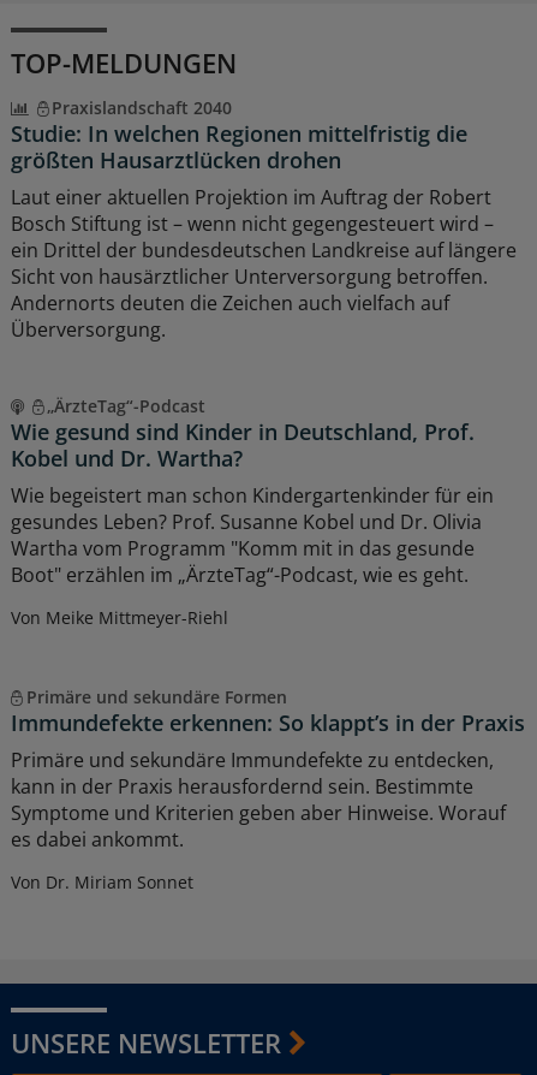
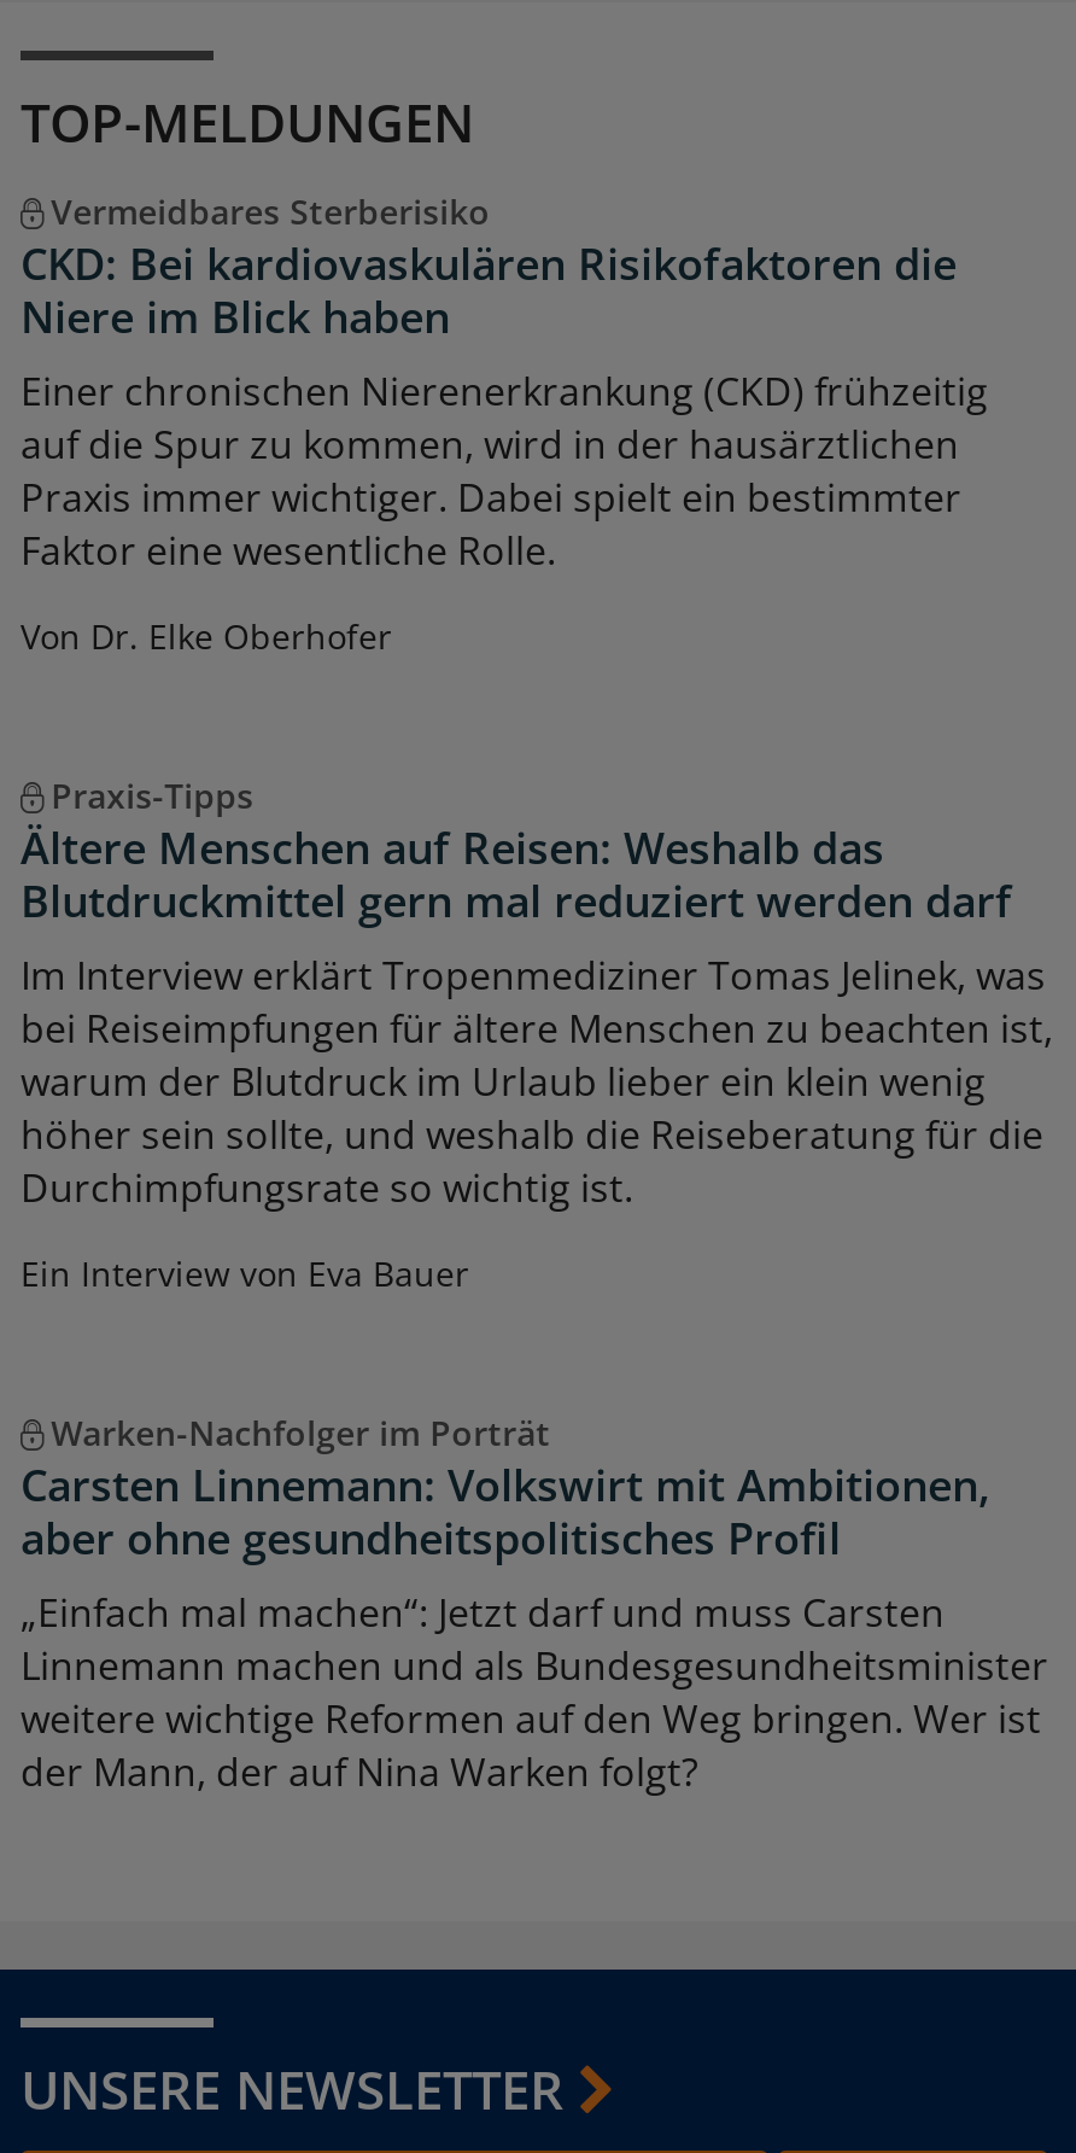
[11,96,517,343] Praxislandschaft 2040 | Studie: In welchen Regionen mittelfristig die | größten Hausarztlücken drohen | Laut einer aktuellen Projektion im Auftrag der Robert | Bosch Stiftung ist – wenn nicht gegengesteuert wird – | ein Drittel der bundesdeutschen Landkreise auf längere | Sicht von hausärztlicher Unterversorgung betroffen. | Andernorts deuten die Zeichen auch vielfach auf | Überversorgung. -> [21,189,988,577] Vermeidbares Sterberisiko | CKD: Bei kardiovaskulären Risikofaktoren die | Niere im Blick haben | Einer chronischen Nierenerkrankung (CKD) frühzeitig | auf die Spur zu kommen, wird in der hausärztlichen | Praxis immer wichtiger. Dabei spielt ein bestimmter | Faktor eine wesentliche Rolle.
[11,395,494,588] „ÄrzteTag“-Podcast | Wie gesund sind Kinder in Deutschland, Prof. | Kobel und Dr. Wartha? | Wie begeistert man schon Kindergartenkinder für ein | gesundes Leben? Prof. Susanne Kobel und Dr. Olivia | Wartha vom Programm "Komm mit in das gesunde | Boot" erzählen im „ÄrzteTag“-Podcast, wie es geht. -> [21,613,392,659] Von Dr. Elke Oberhofer
[11,606,228,629] Von Meike Mittmeyer-Riehl -> [21,773,1053,1214] Praxis-Tipps | Ältere Menschen auf Reisen: Weshalb das | Blutdruckmittel gern mal reduziert werden darf | Im Interview erklärt Tropenmediziner Tomas Jelinek, was | bei Reiseimpfungen für ältere Menschen zu beachten ist, | warum der Blutdruck im Urlaub lieber ein klein wenig | höher sein sollte, und weshalb die Reiseberatung für die | Durchimpfungsrate so wichtig ist.
[11,686,525,853] Primäre und sekundäre Formen | Immundefekte erkennen: So klappt’s in der Praxis | Primäre und sekundäre Immundefekte zu entdecken, | kann in der Praxis herausfordernd sein. Bestimmte | Symptome und Kriterien geben aber Hinweise. Worauf | es dabei ankommt. -> [21,1251,469,1296] Ein Interview von Eva Bauer
[11,871,193,894] Von Dr. Miriam Sonnet -> [21,1410,1048,1798] Warken-Nachfolger im Porträt | Carsten Linnemann: Volkswirt mit Ambitionen, | aber ohne gesundheitspolitisches Profil | „Einfach mal machen“: Jetzt darf und muss Carsten | Linnemann machen und als Bundesgesundheitsminister | weitere wichtige Reformen auf den Weg bringen. Wer ist | der Mann, der auf Nina Warken folgt?

